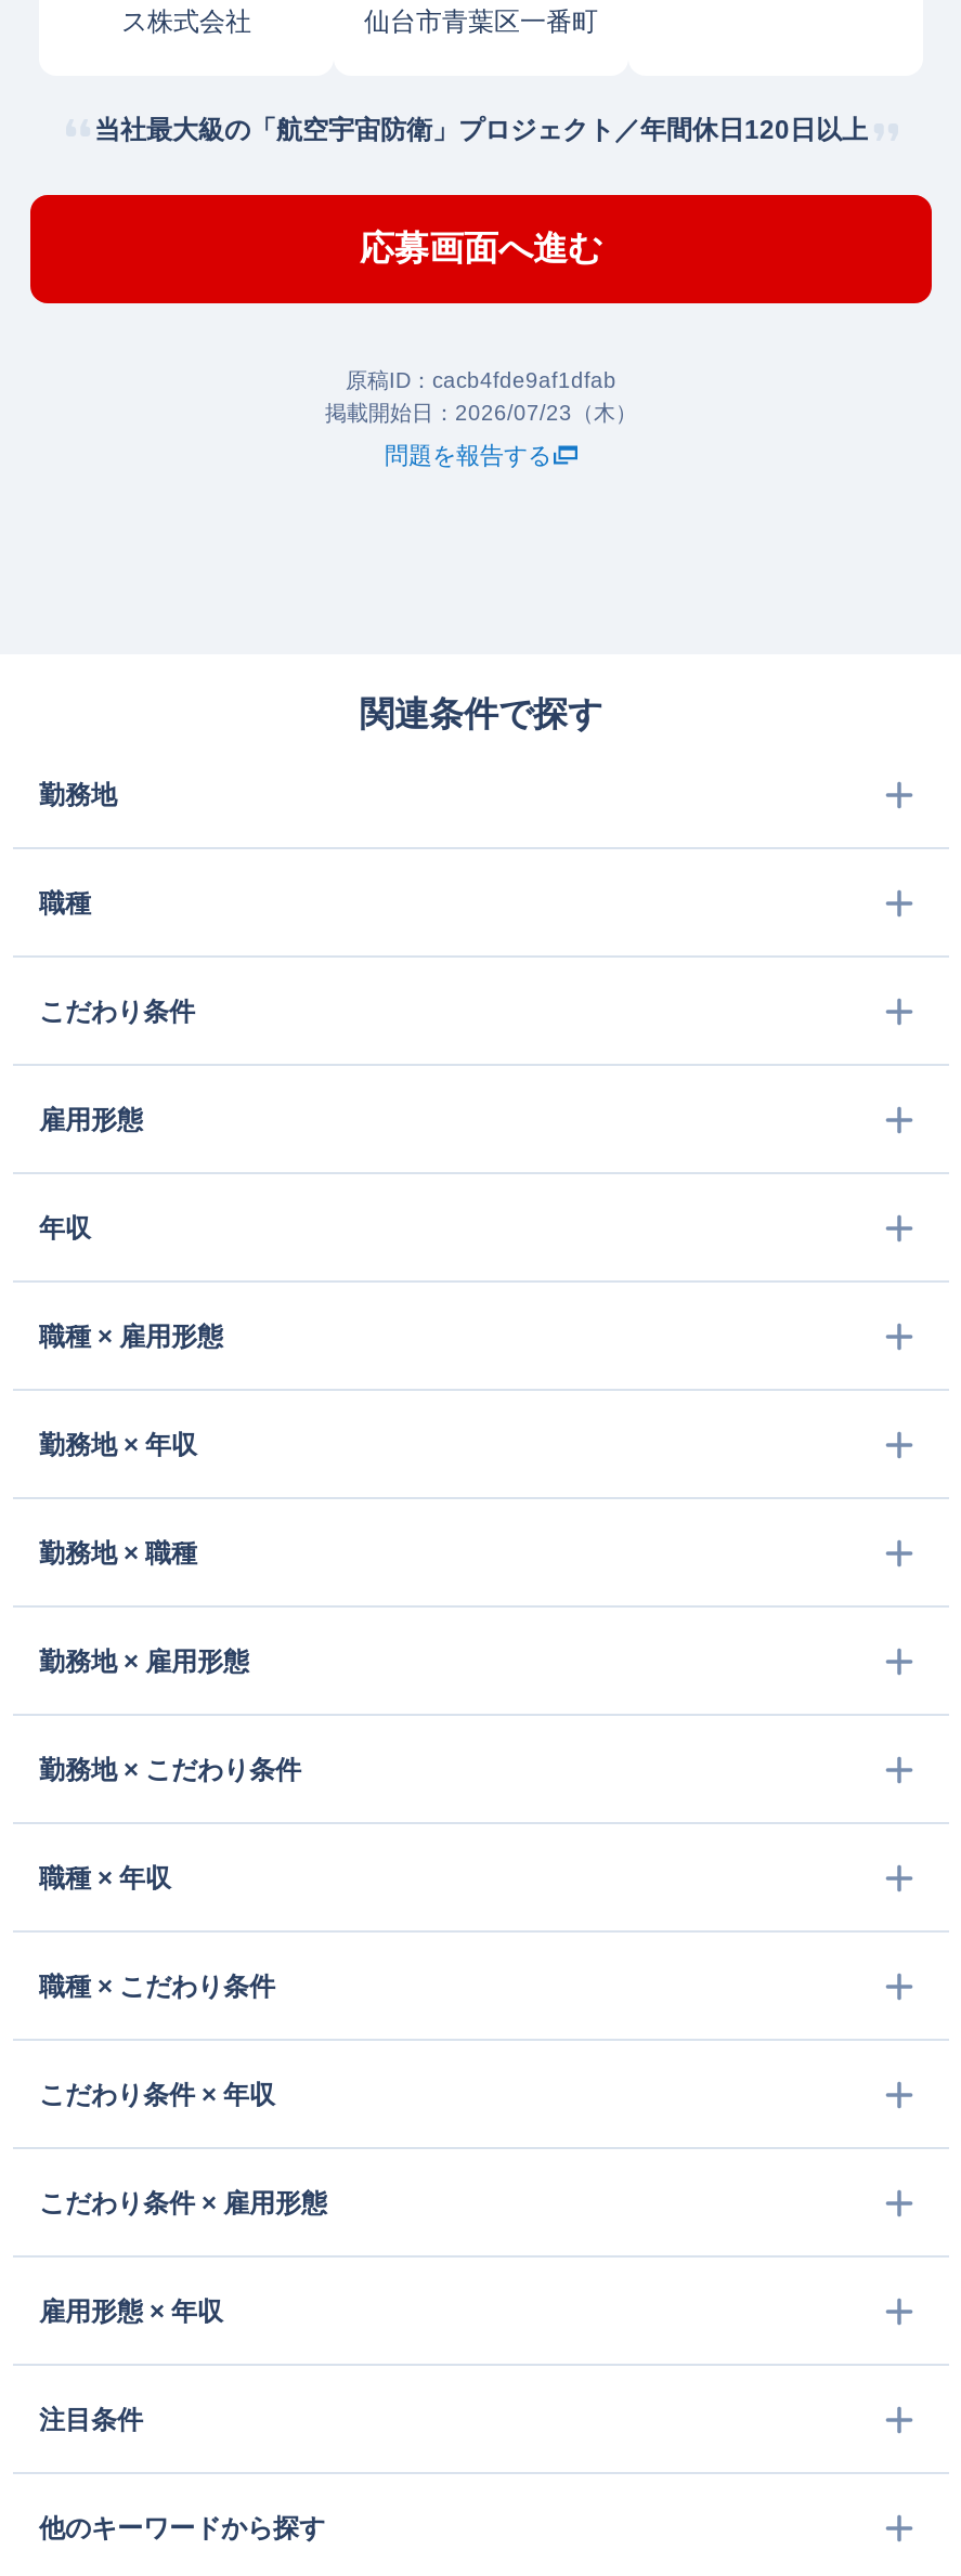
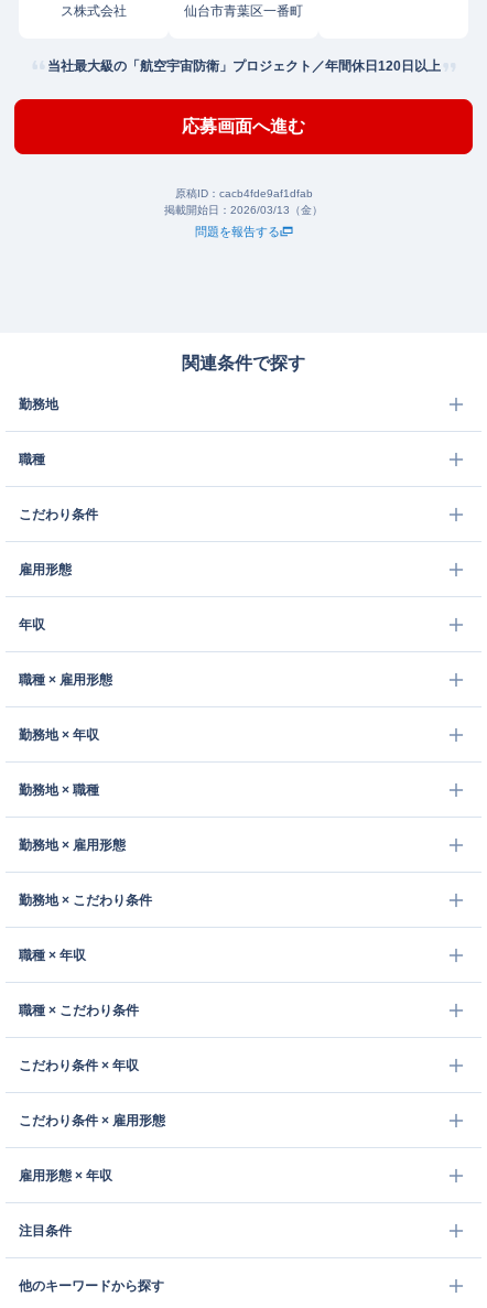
[325,401,637,425] 掲載開始日：2026/07/23（木） -> [164,204,323,216] 掲載開始日：2026/03/13（金）

